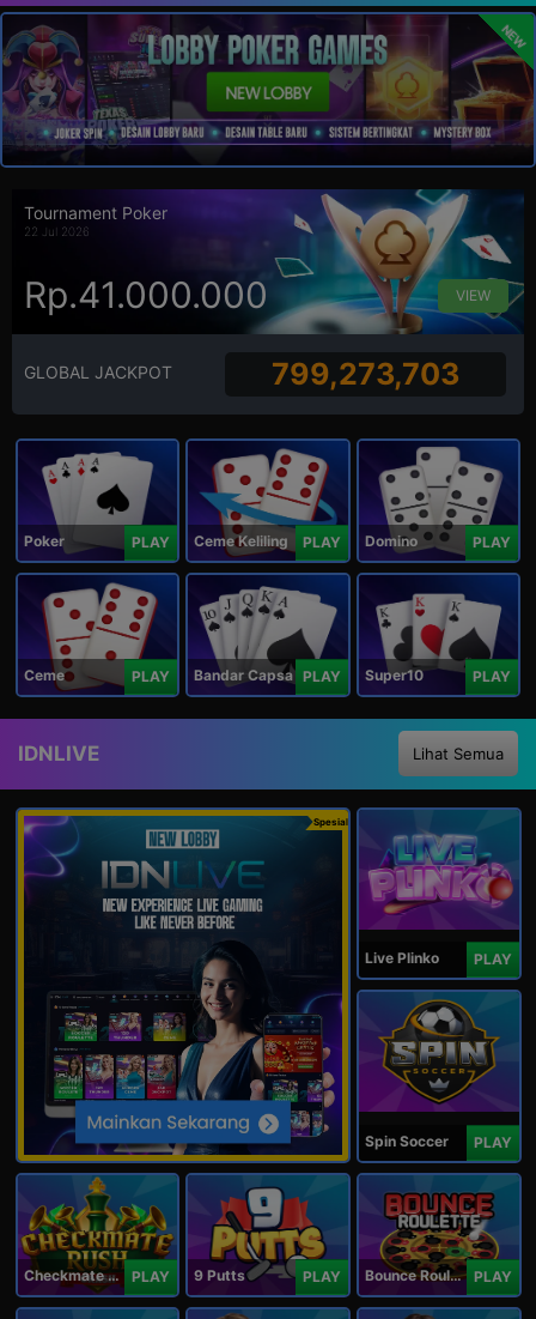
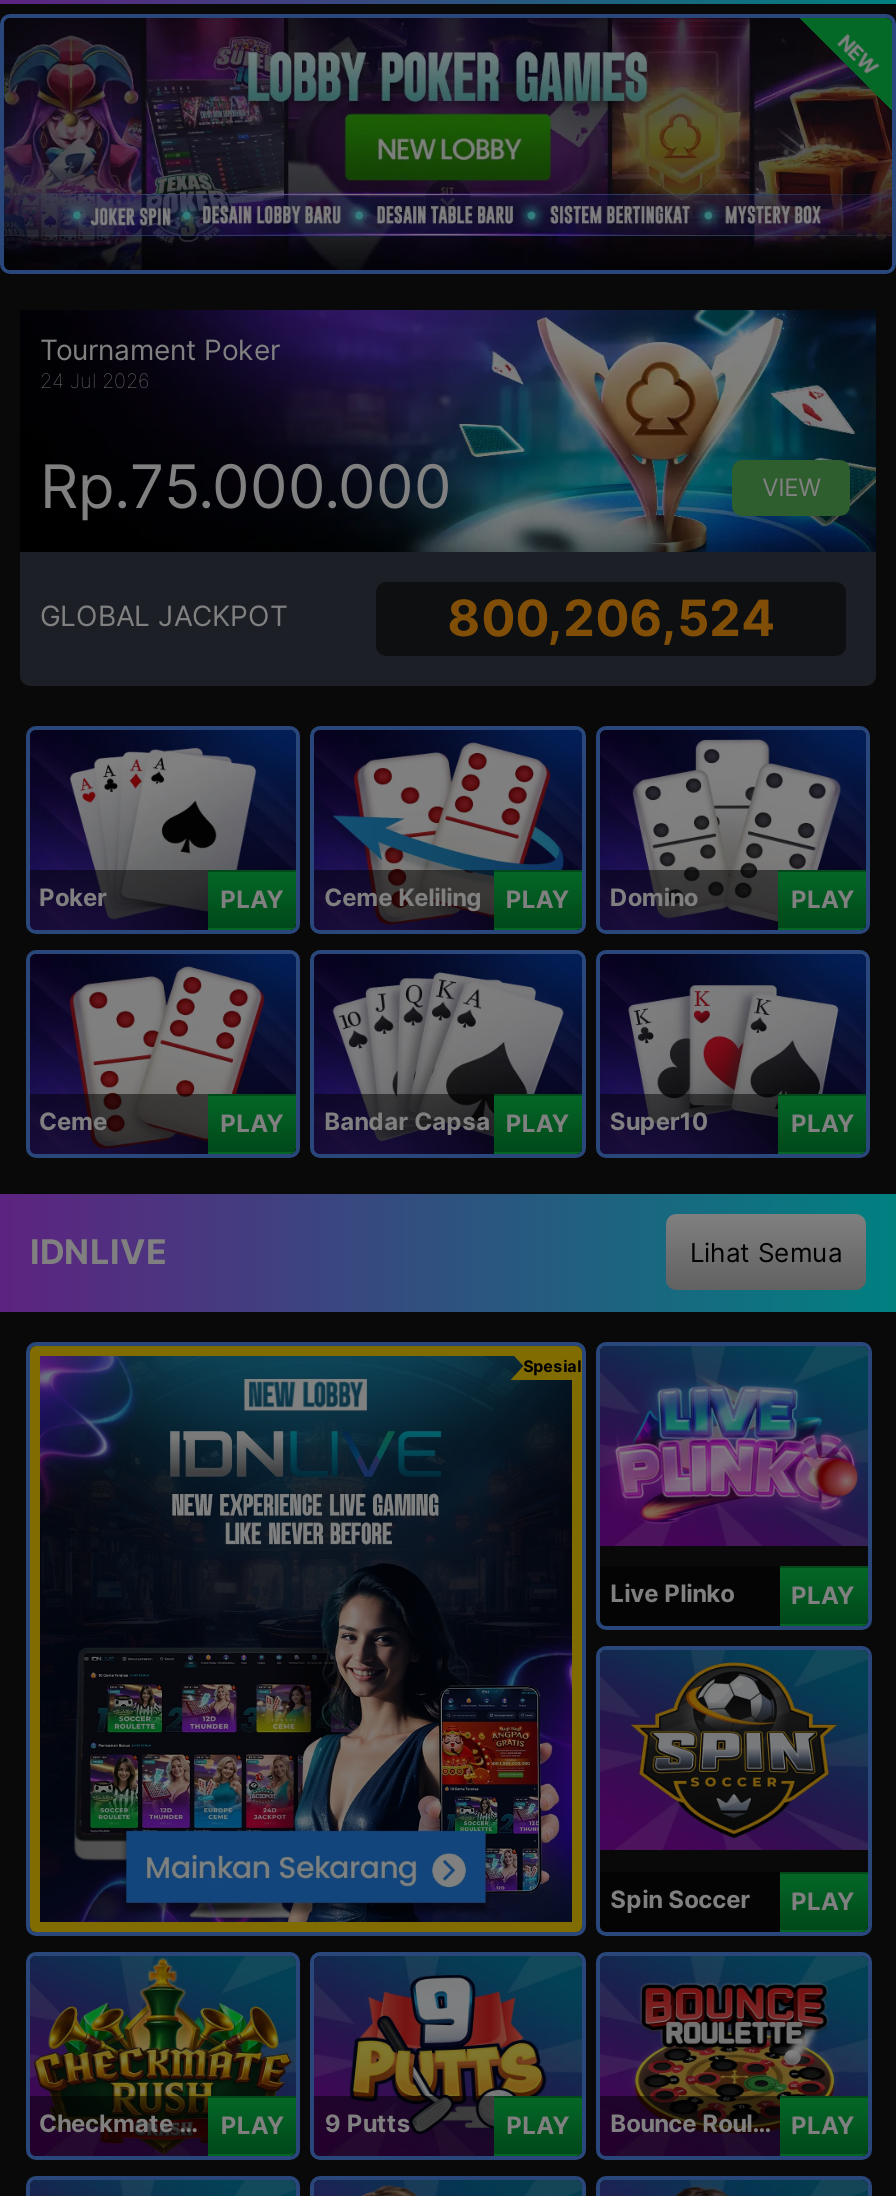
[24,224,90,238] 22 Jul 2026 -> [40,368,150,392] 24 Jul 2026
[24,273,268,316] Rp.41.000.000 -> [40,449,452,521] Rp.75.000.000
[272,356,460,392] 799,273,703 -> [447,588,775,648] 800,206,524

